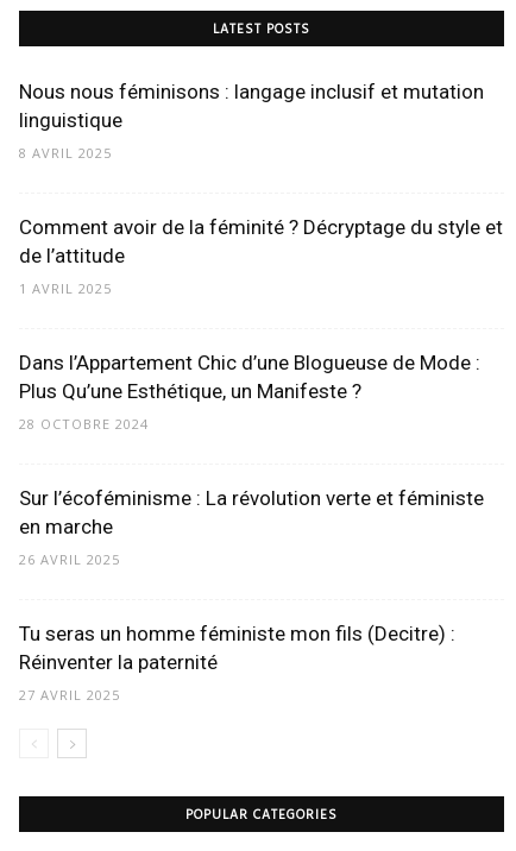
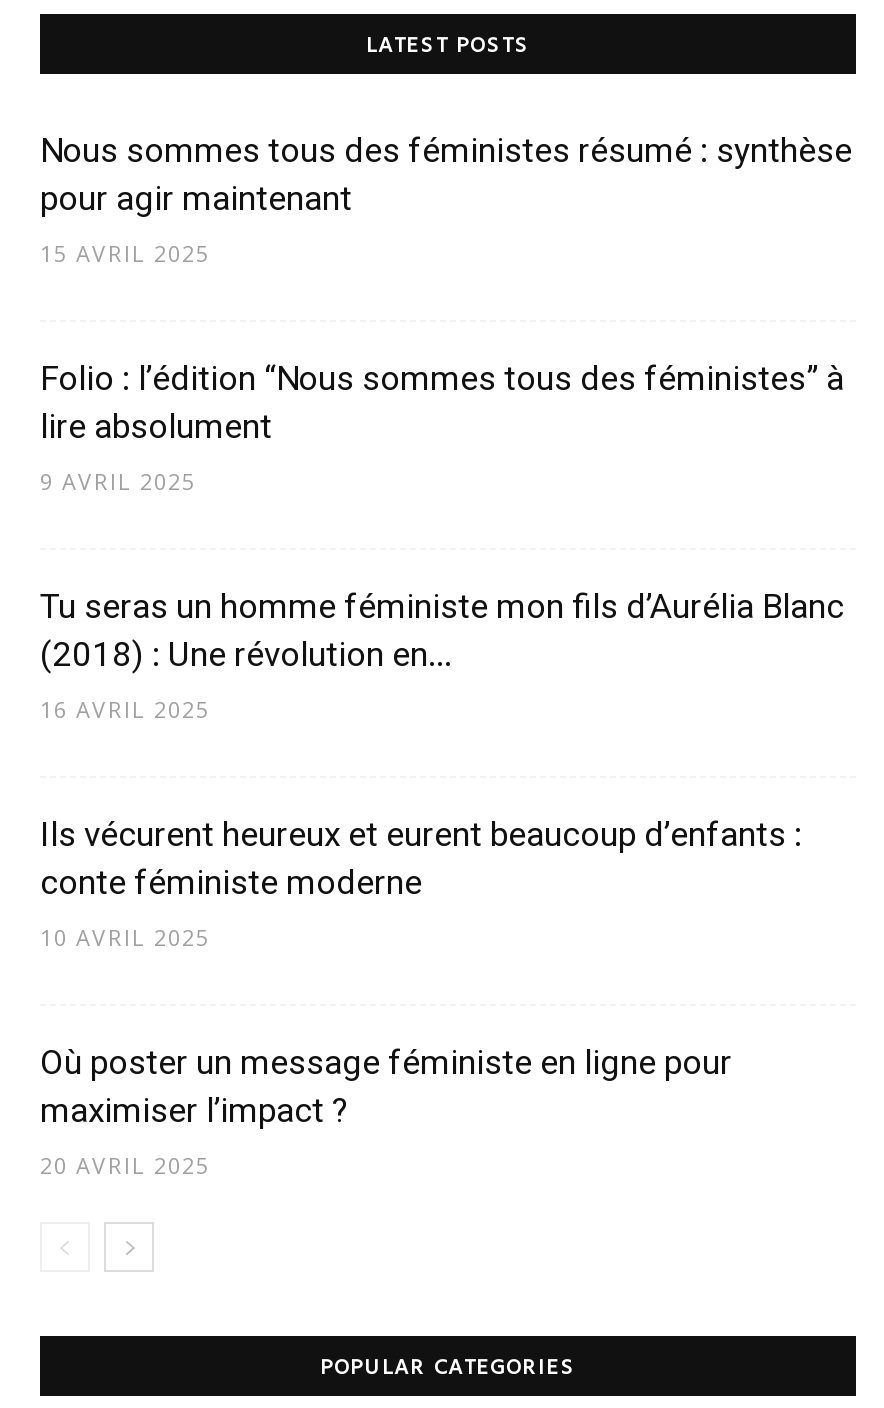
[19,80,484,132] Nous nous féminisons : langage inclusif et mutation | linguistique -> [40,129,852,217] Nous sommes tous des féministes résumé : synthèse | pour agir maintenant
[19,144,112,162] 8 AVRIL 2025 -> [40,237,210,267] 15 AVRIL 2025
[19,215,503,268] Comment avoir de la féminité ? Décryptage du style et | de l’attitude -> [40,357,844,445] Folio : l’édition “Nous sommes tous des féministes” à | lire absolument
[19,280,112,297] 1 AVRIL 2025 -> [40,465,196,495] 9 AVRIL 2025
[19,351,480,403] Dans l’Appartement Chic d’une Blogueuse de Mode : | Plus Qu’une Esthétique, un Manifeste ? -> [40,585,844,673] Tu seras un homme féministe mon fils d’Aurélia Blanc | (2018) : Une révolution en...
[19,415,149,433] 28 OCTOBRE 2024 -> [40,693,210,723] 16 AVRIL 2025
[19,486,484,539] Sur l’écoféminisme : La révolution verte et féministe | en marche -> [40,813,802,901] Ils vécurent heureux et eurent beaucoup d’enfants : | conte féministe moderne
[19,551,120,568] 26 AVRIL 2025 -> [40,921,210,951] 10 AVRIL 2025
[19,622,455,674] Tu seras un homme féministe mon fils (Decitre) : | Réinventer la paternité -> [40,1041,732,1129] Où poster un message féministe en ligne pour | maximiser l’impact ?
[19,686,120,704] 27 AVRIL 2025 -> [40,1149,210,1179] 20 AVRIL 2025

